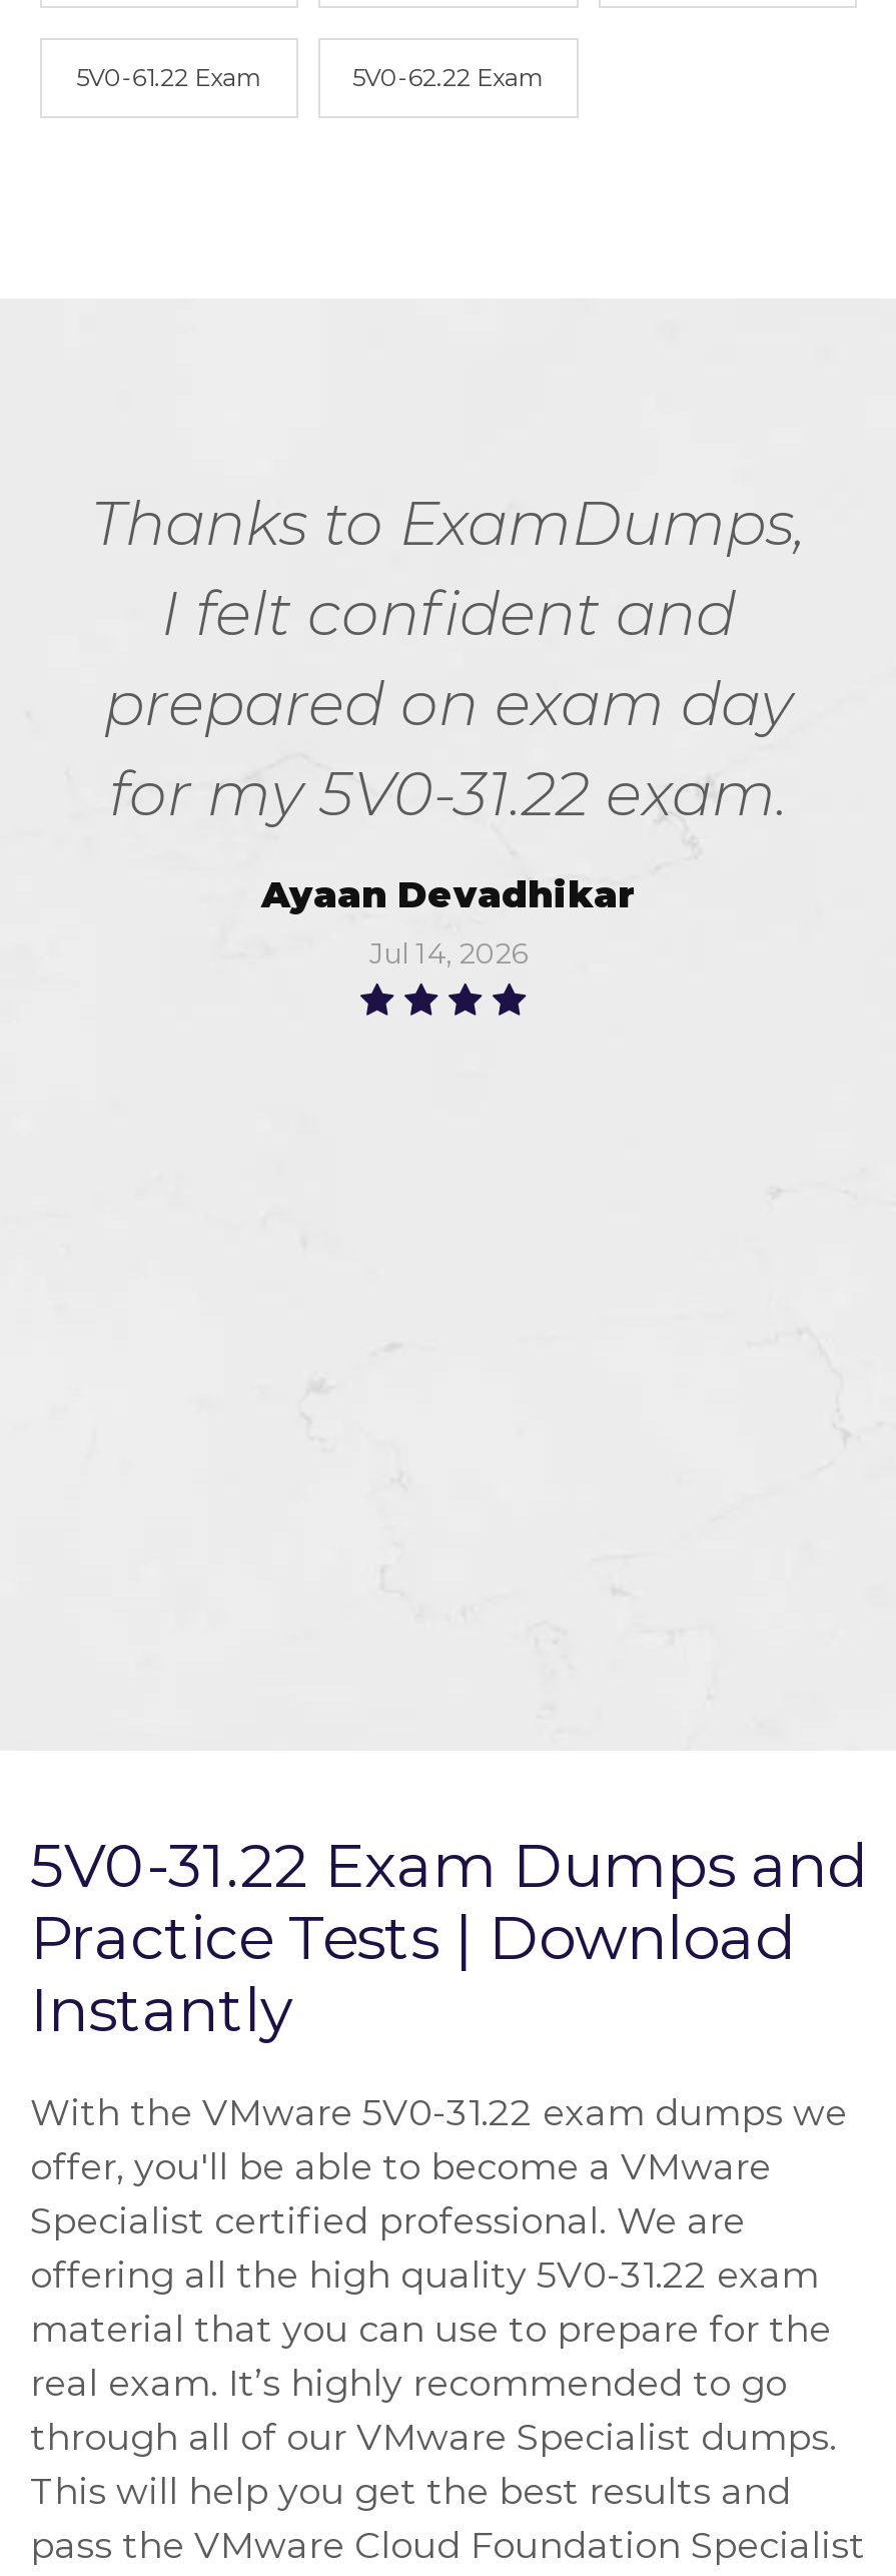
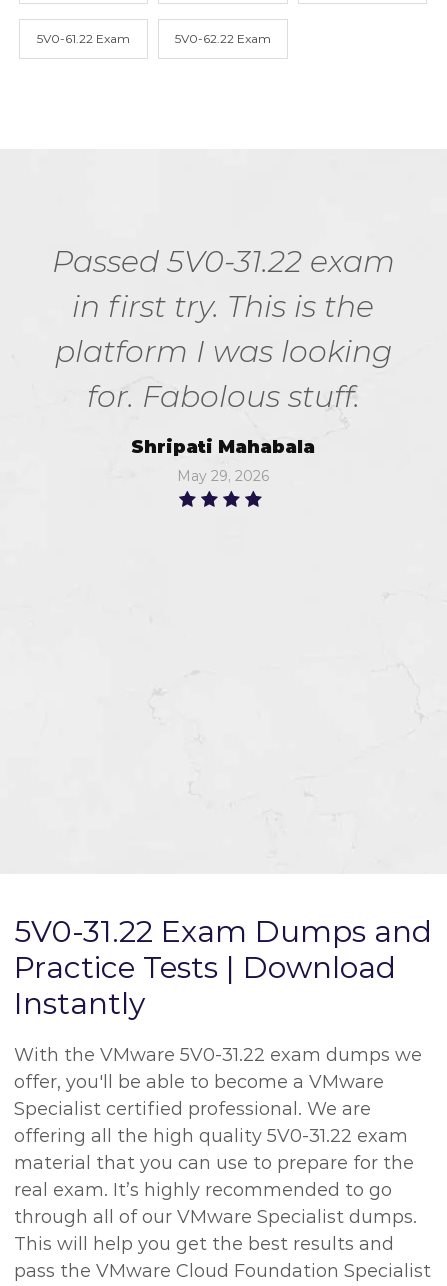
[91,487,806,831] Thanks to ExamDumps, | I felt confident and | prepared on exam day | for my 5V0-31.22 exam. -> [51,243,394,415] Passed 5V0-31.22 exam | in first try. This is the | platform I was looking | for. Fabolous stuff.
[261,873,636,972] Ayaan Devadhikar | Jul 14, 2026 -> [131,436,315,485] Shripati Mahabala | May 29, 2026

